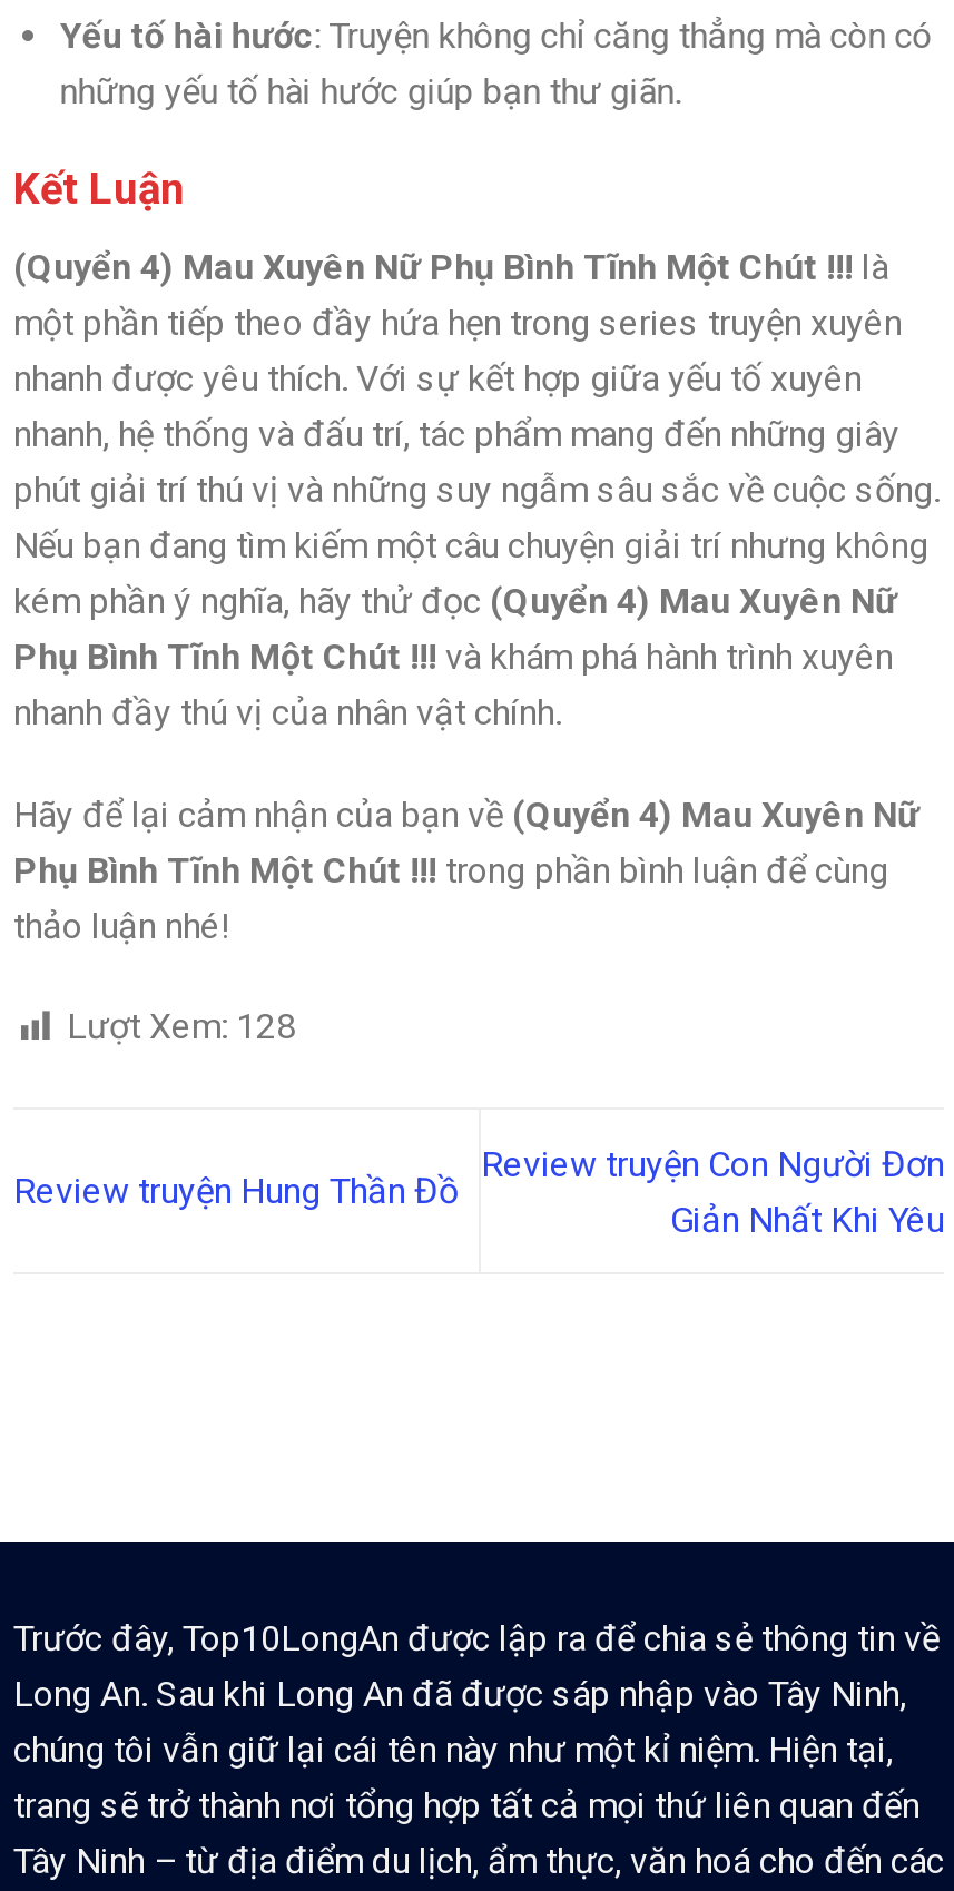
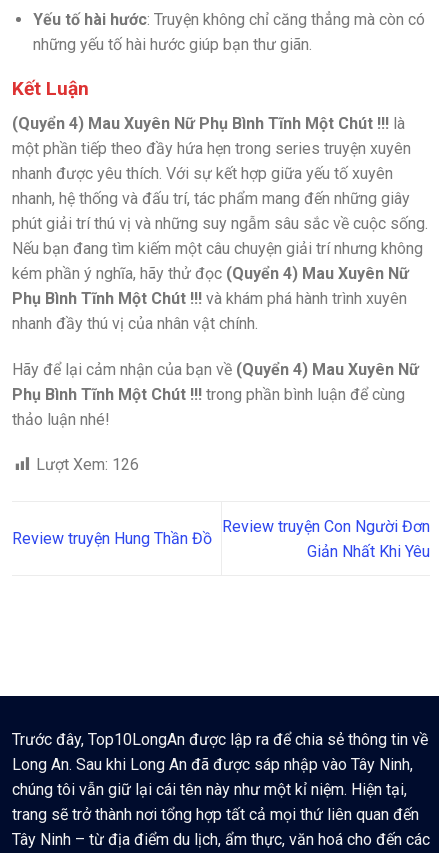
[67,1006,296,1048] Lượt Xem: 128 -> [36,455,139,474] Lượt Xem: 126

